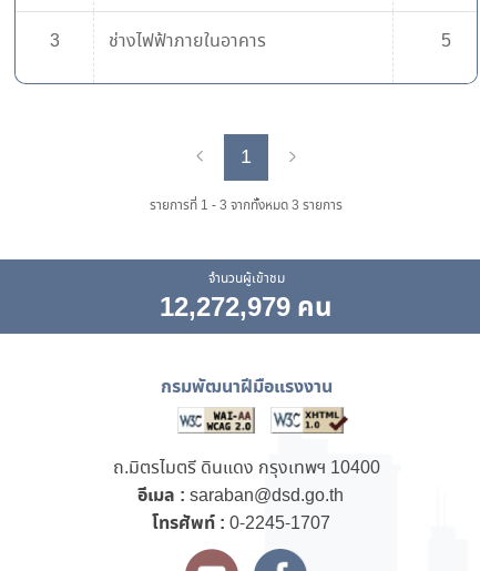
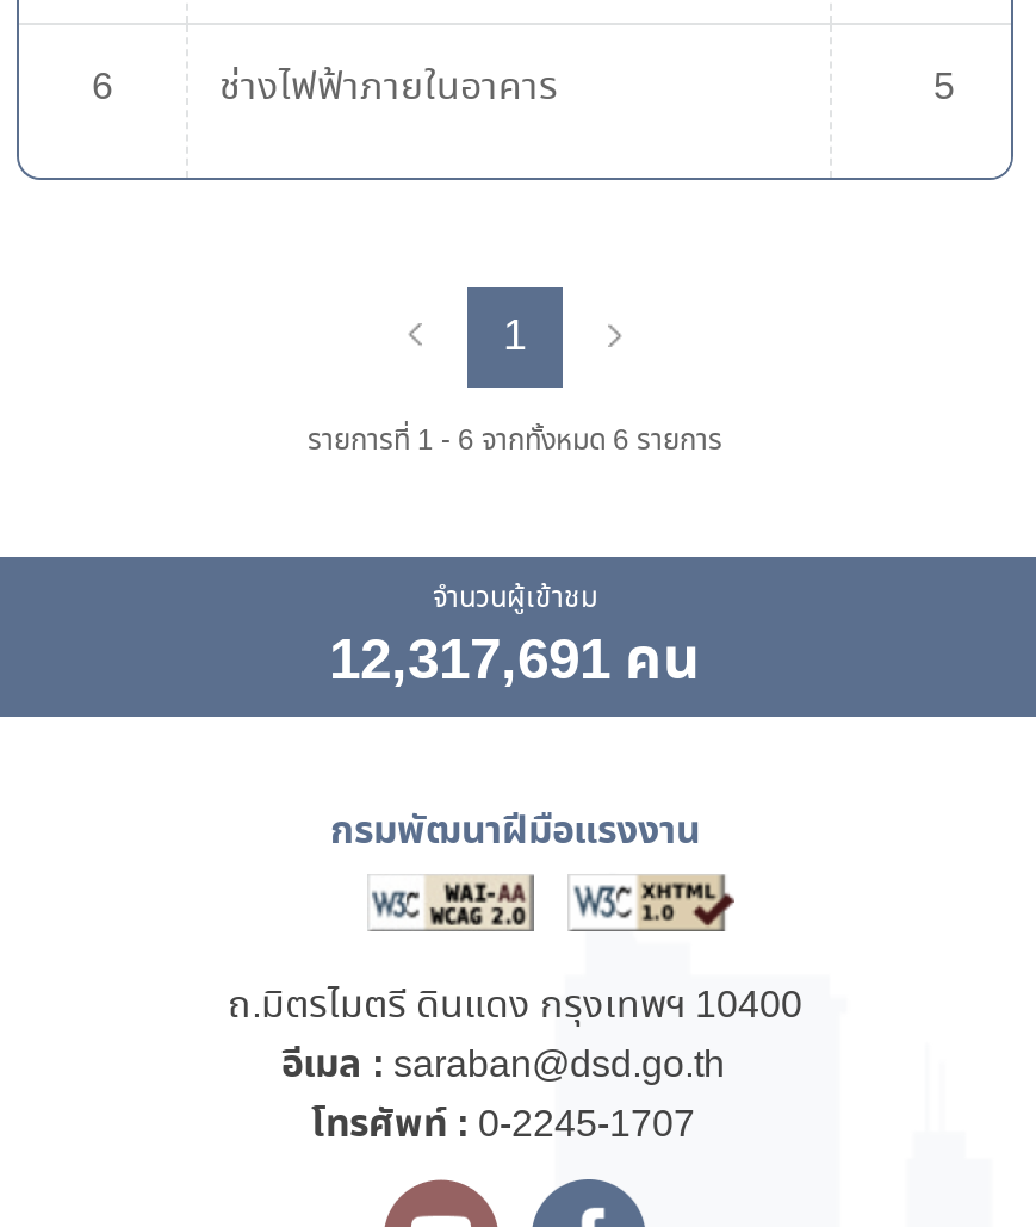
[49,29,266,54] 3 ช่างไฟฟ้าภายในอาคาร -> [92,61,558,116] 6 ช่างไฟฟ้าภายในอาคาร
[150,196,343,215] รายการที่ 1 - 3 จากทั้งหมด 3 รายการ -> [308,421,722,461] รายการที่ 1 - 6 จากทั้งหมด 6 รายการ
[160,288,333,328] 12,272,979 คน -> [329,619,701,705] 12,317,691 คน

